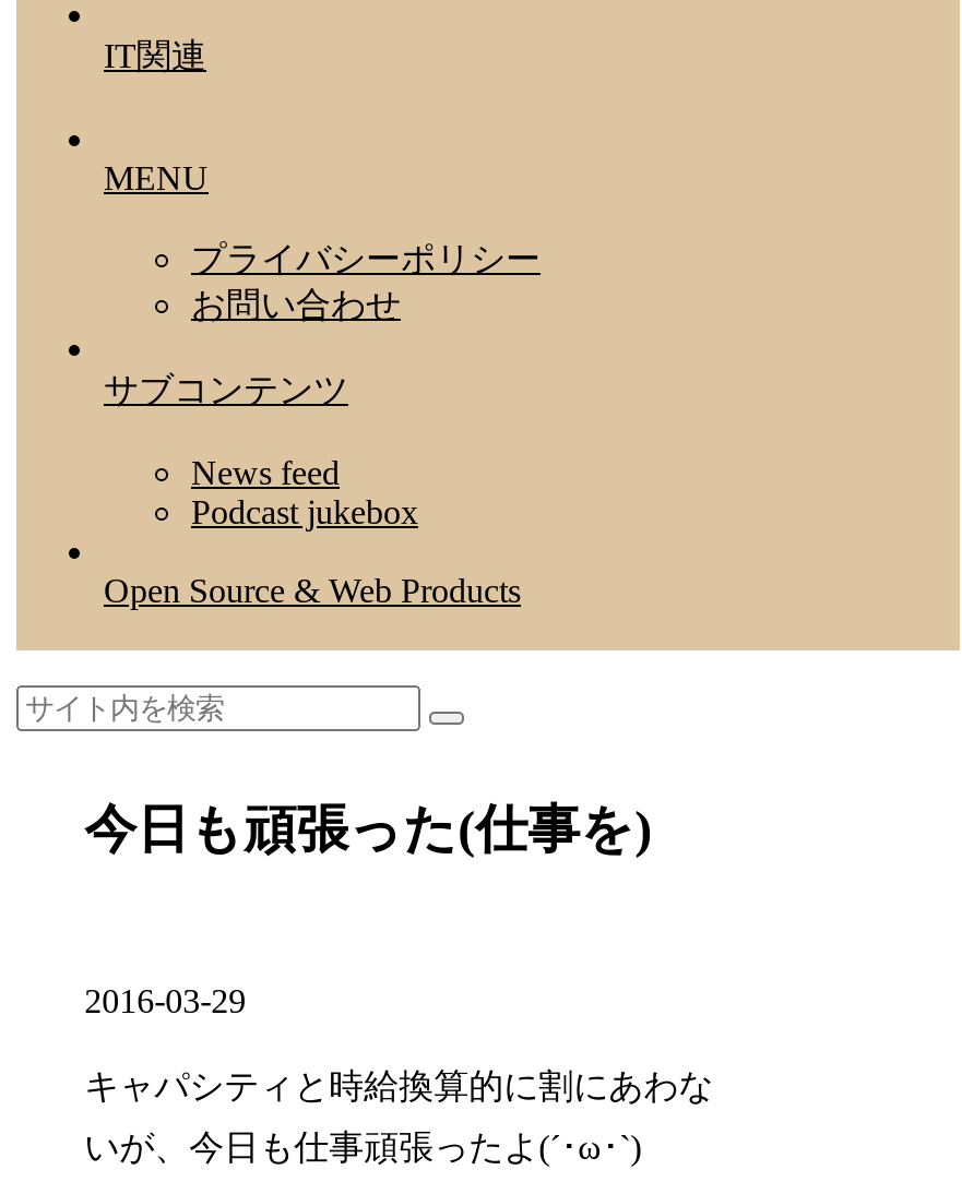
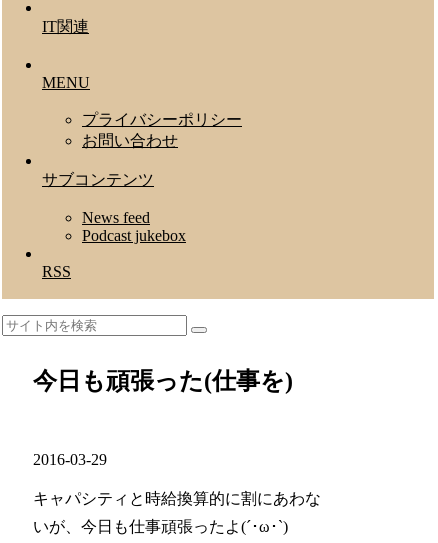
[104,572,521,609] Open Source & Web Products -> [42,263,71,280] RSS

